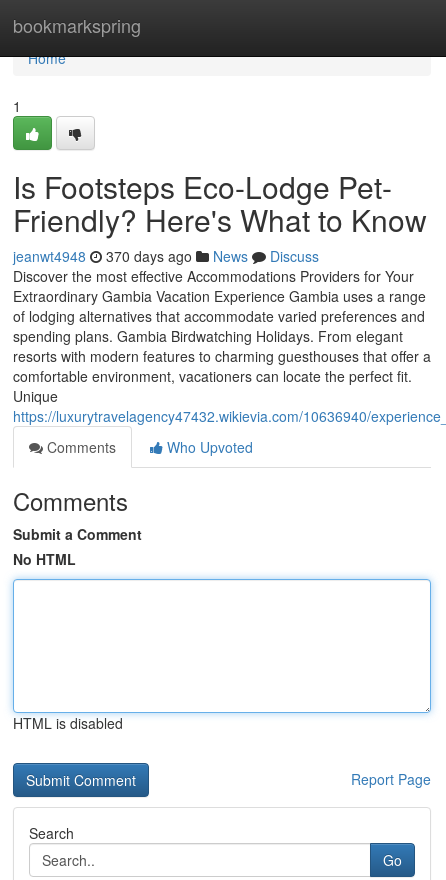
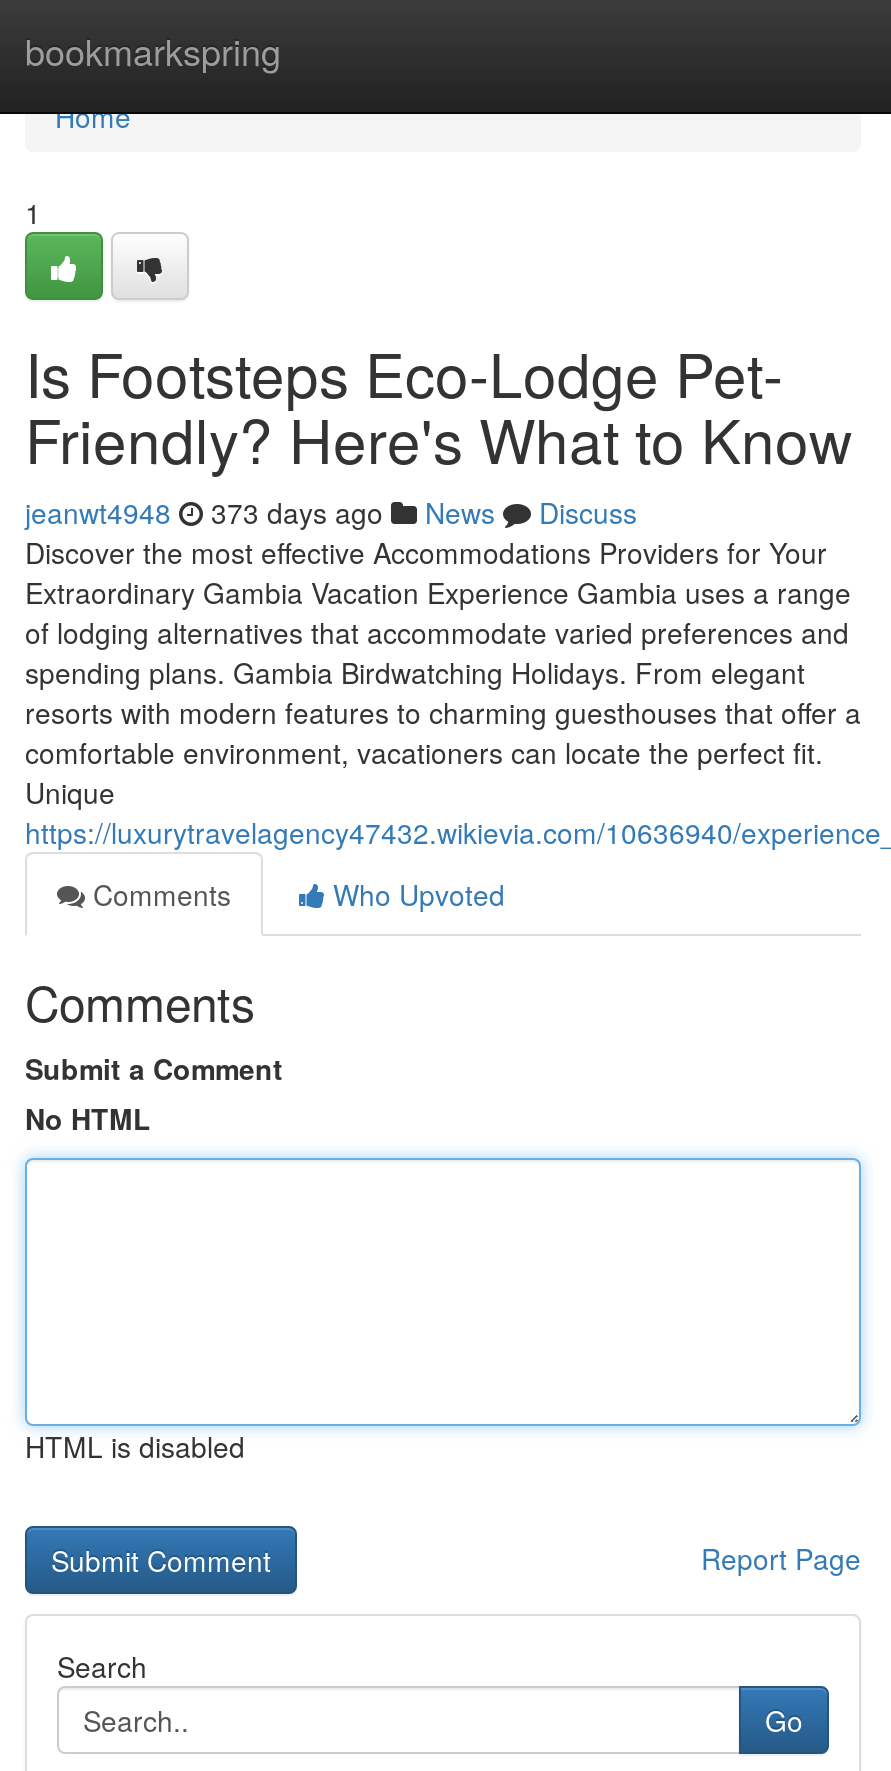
[13,246,319,266] jeanwt4948 370 days ago News Discuss -> [25,492,637,532] jeanwt4948 373 days ago News Discuss

